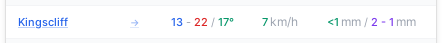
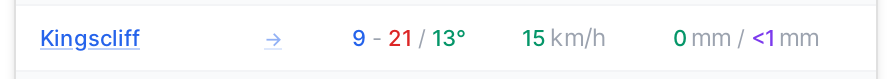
[171,14,415,29] 13 - 22 / 17° | 7 km/h | <1 mm / 2 - 1 mm -> [352,22,819,52] 9 - 21 / 13° | 15 km/h | 0 mm / <1 mm

